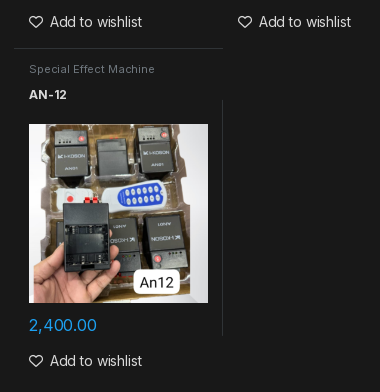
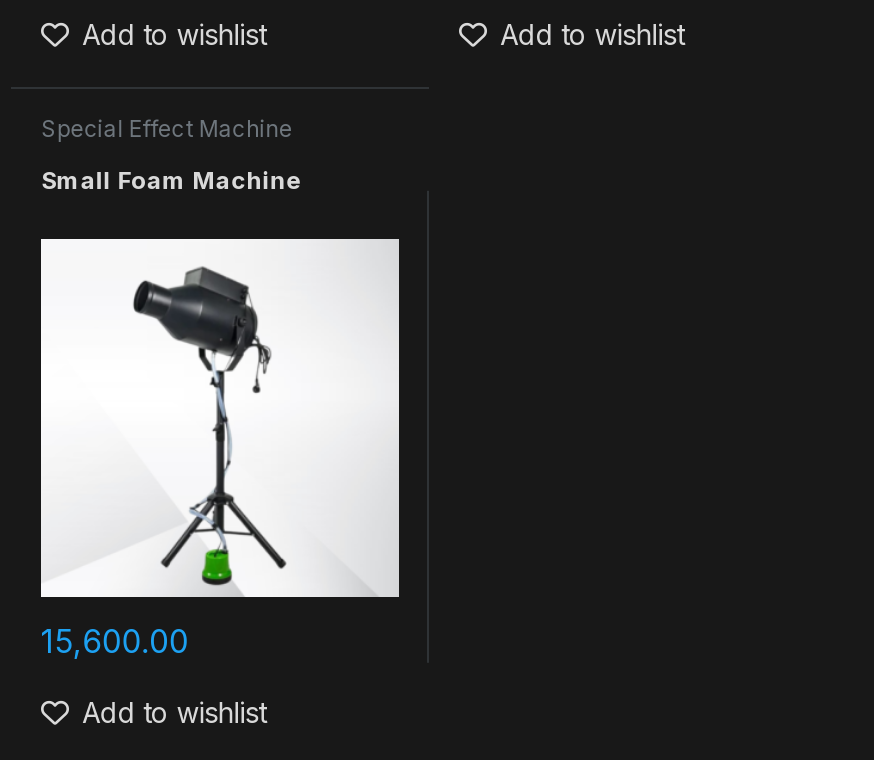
[29,87,67,102] AN-12 -> [41,164,302,194] Small Foam Machine
[29,124,191,335] [image] | 2,400.00 -> [41,238,395,660] [image] | 15,600.00

